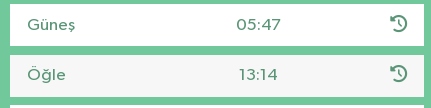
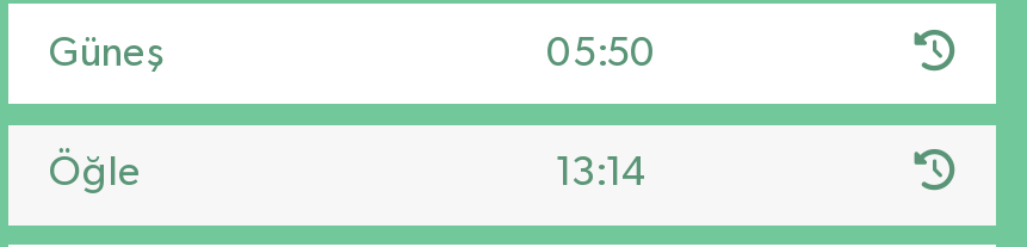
[236,17,281,34] 05:47 -> [546,34,656,75] 05:50

